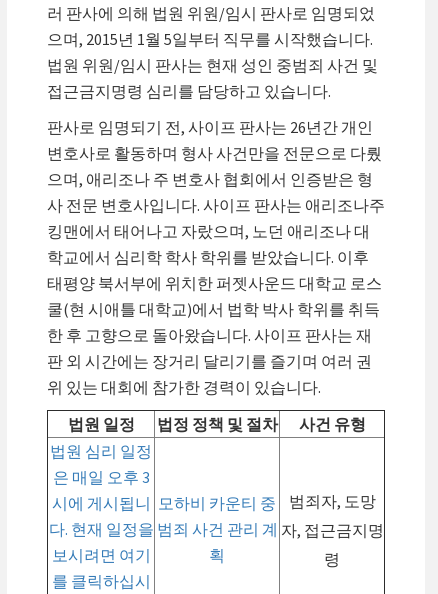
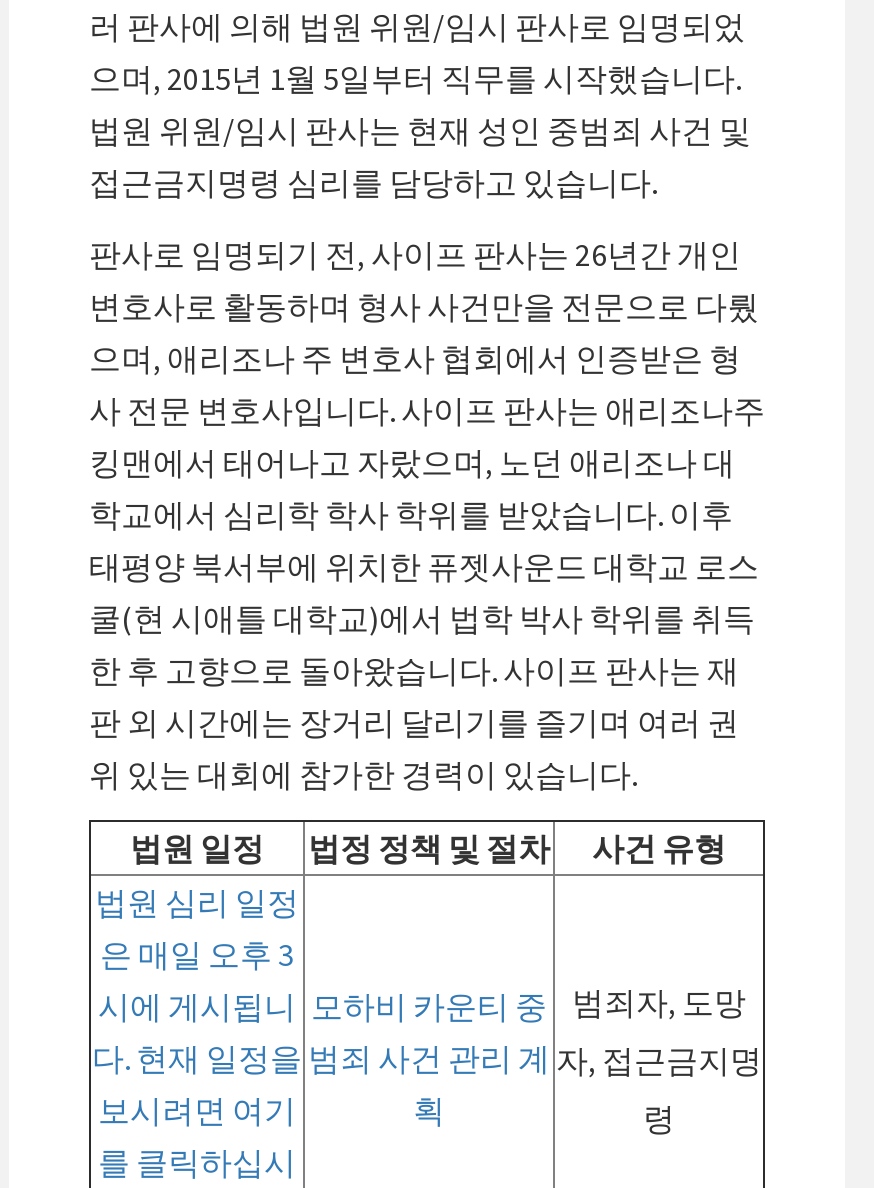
[47,273,382,293] 태평양 북서부에 위치한 퍼젯사운드 대학교 로스 -> [89,546,759,586] 태평양 북서부에 위치한 퓨젯사운드 대학교 로스

